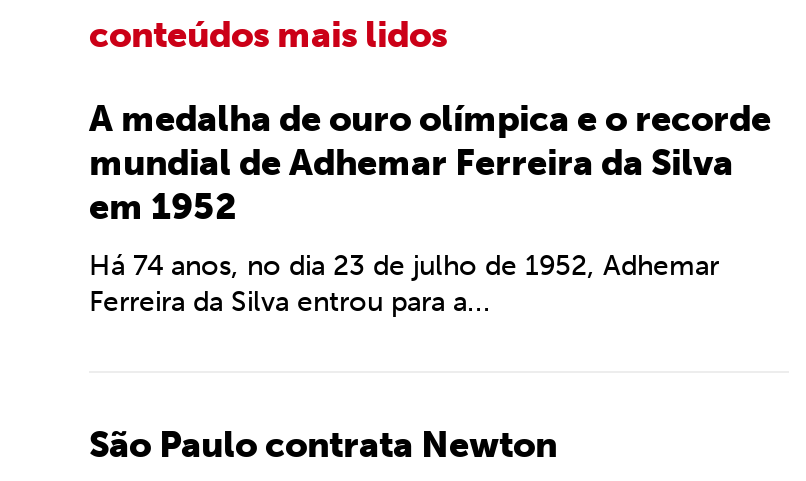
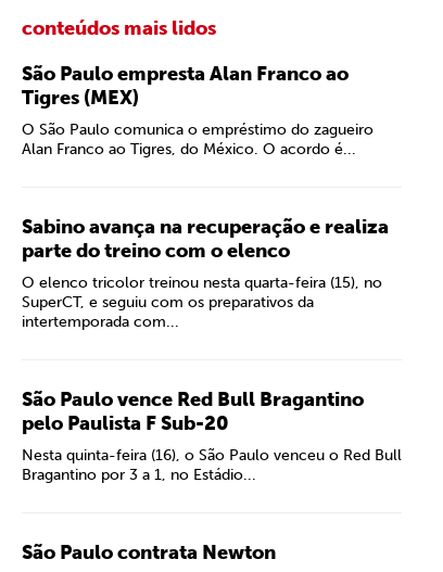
[89,97,771,319] A medalha de ouro olímpica e o recorde | mundial de Adhemar Ferreira da Silva | em 1952 | Há 74 anos, no dia 23 de julho de 1952, Adhemar | Ferreira da Silva entrou para a... -> [22,62,402,484] São Paulo empresta Alan Franco ao | Tigres (MEX) | O São Paulo comunica o empréstimo do zagueiro | Alan Franco ao Tigres, do México. O acordo é... | Sabino avança na recuperação e realiza | parte do treino com o elenco | O elenco tricolor treinou nesta quarta-feira (15), no | SuperCT, e seguiu com os preparativos da | intertemporada com... | São Paulo vence Red Bull Bragantino | pelo Paulista F Sub-20 | Nesta quinta-feira (16), o São Paulo venceu o Red Bull | Bragantino por 3 a 1, no Estádio...

